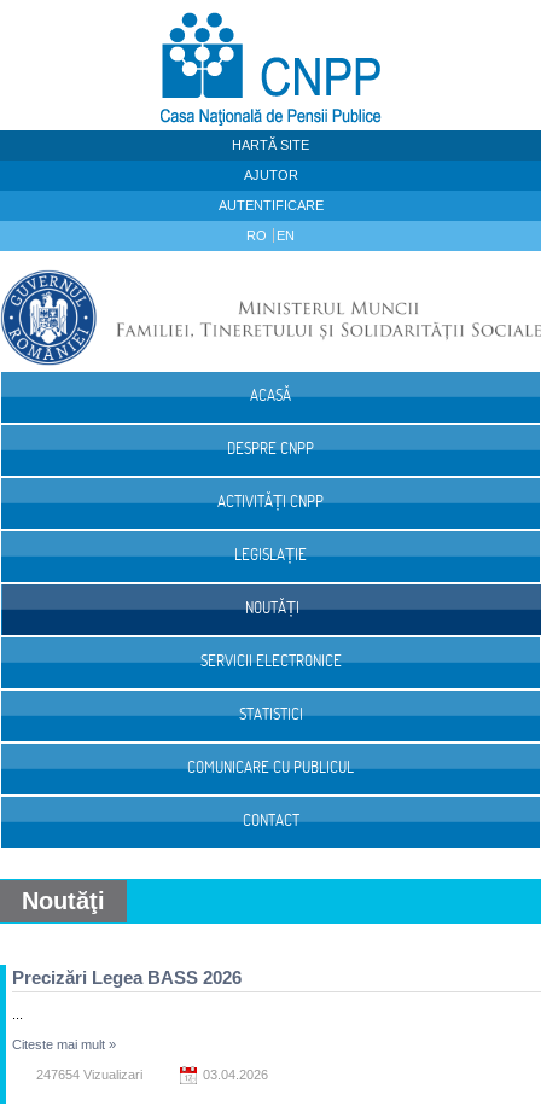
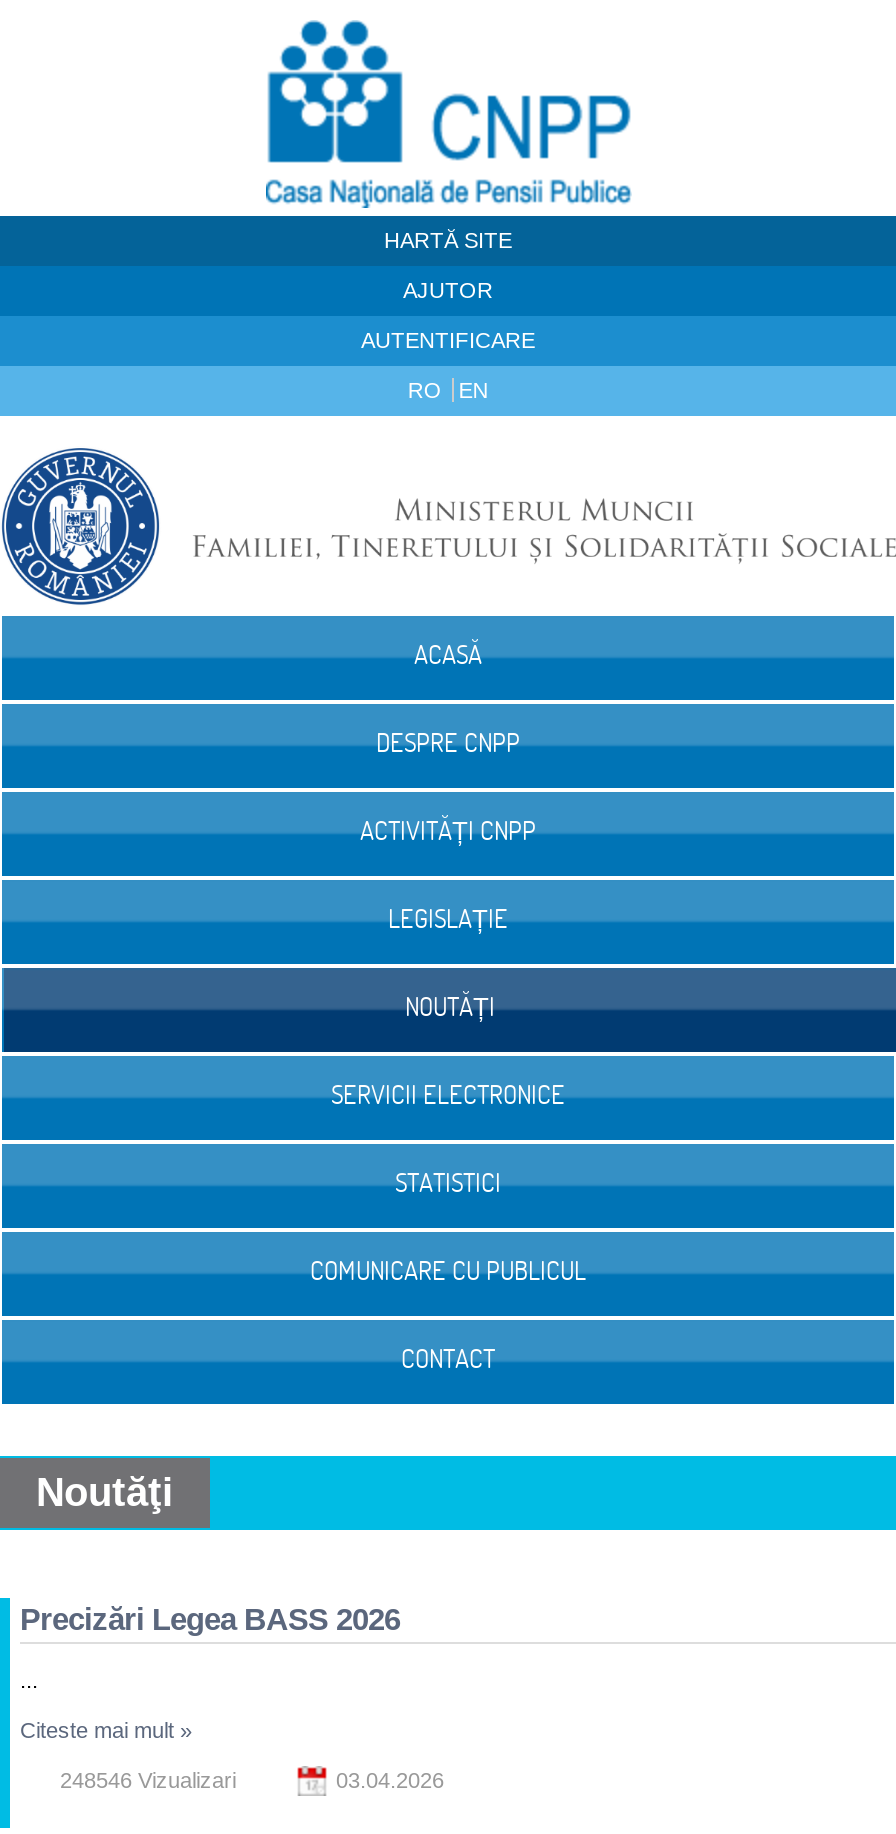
[36,1067,142,1082] 247654 Vizualizari -> [60,1768,236,1792] 248546 Vizualizari

